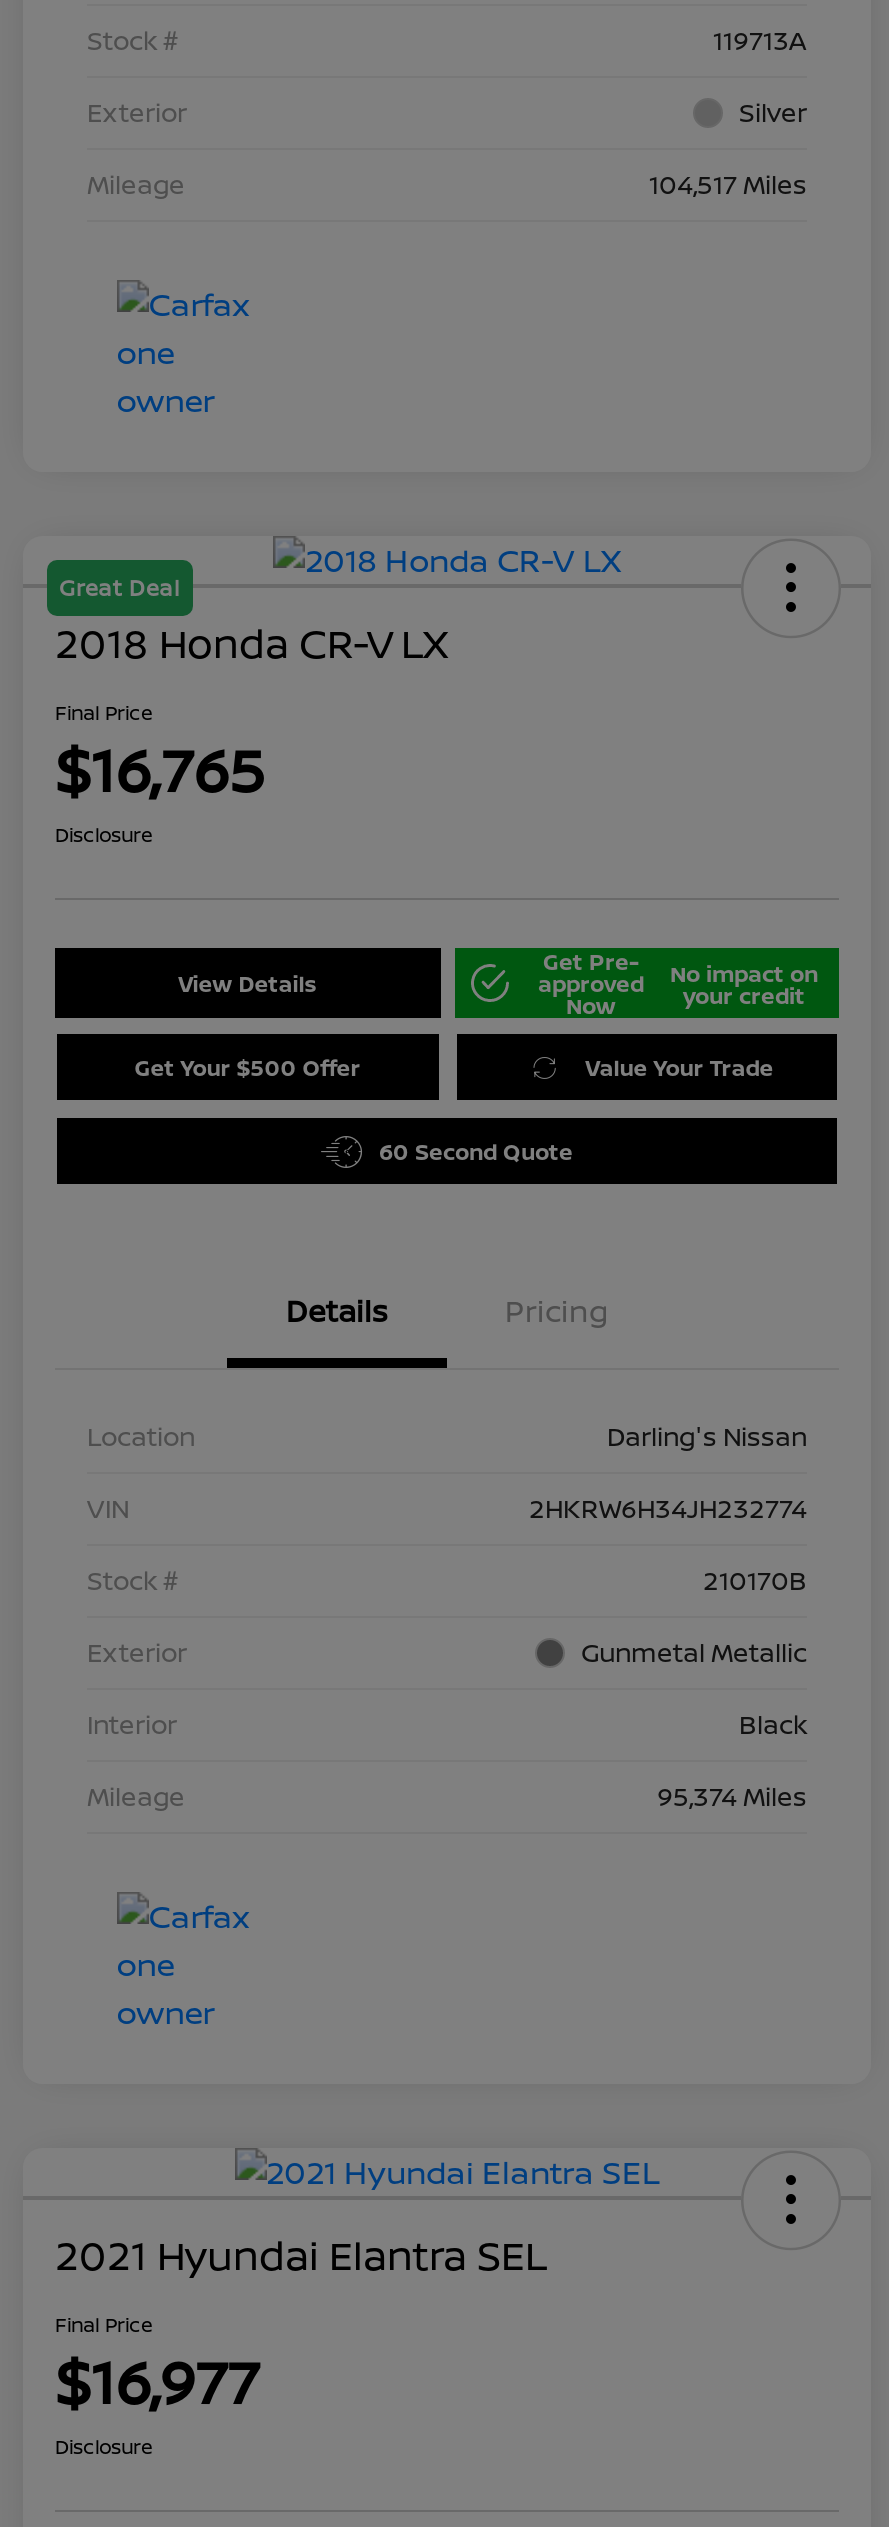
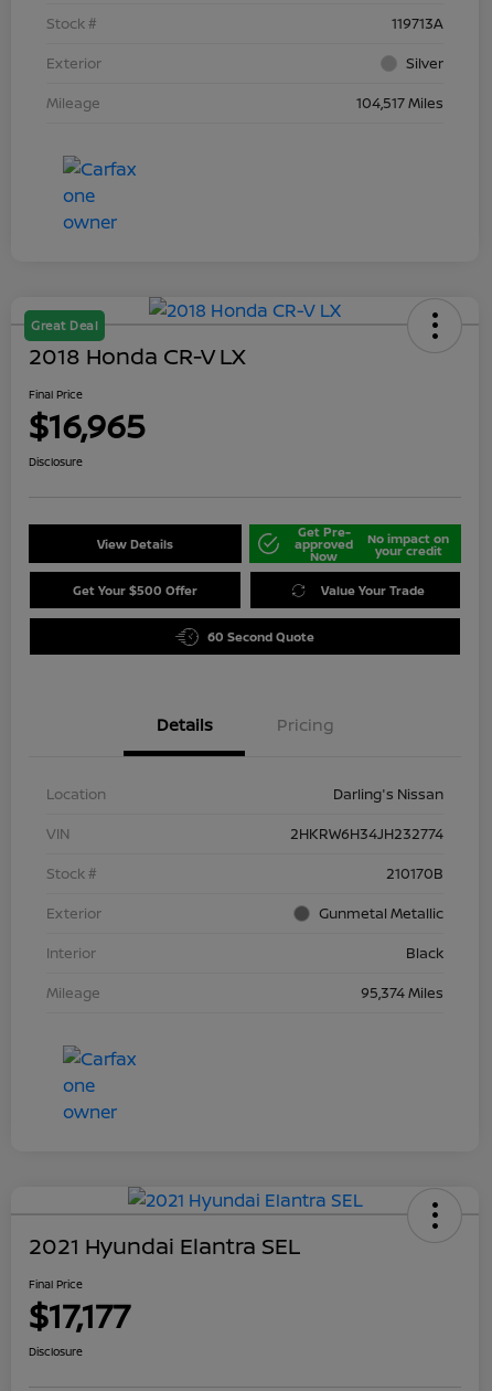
[55,728,265,810] $16,765 -> [29,403,146,448] $16,965
[55,2340,259,2422] $16,977 -> [29,1293,130,1338] $17,177

